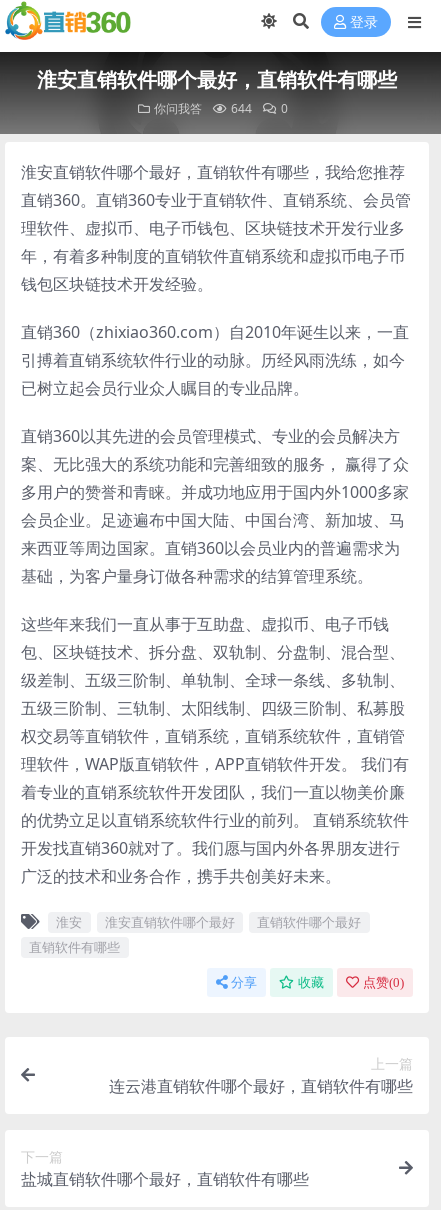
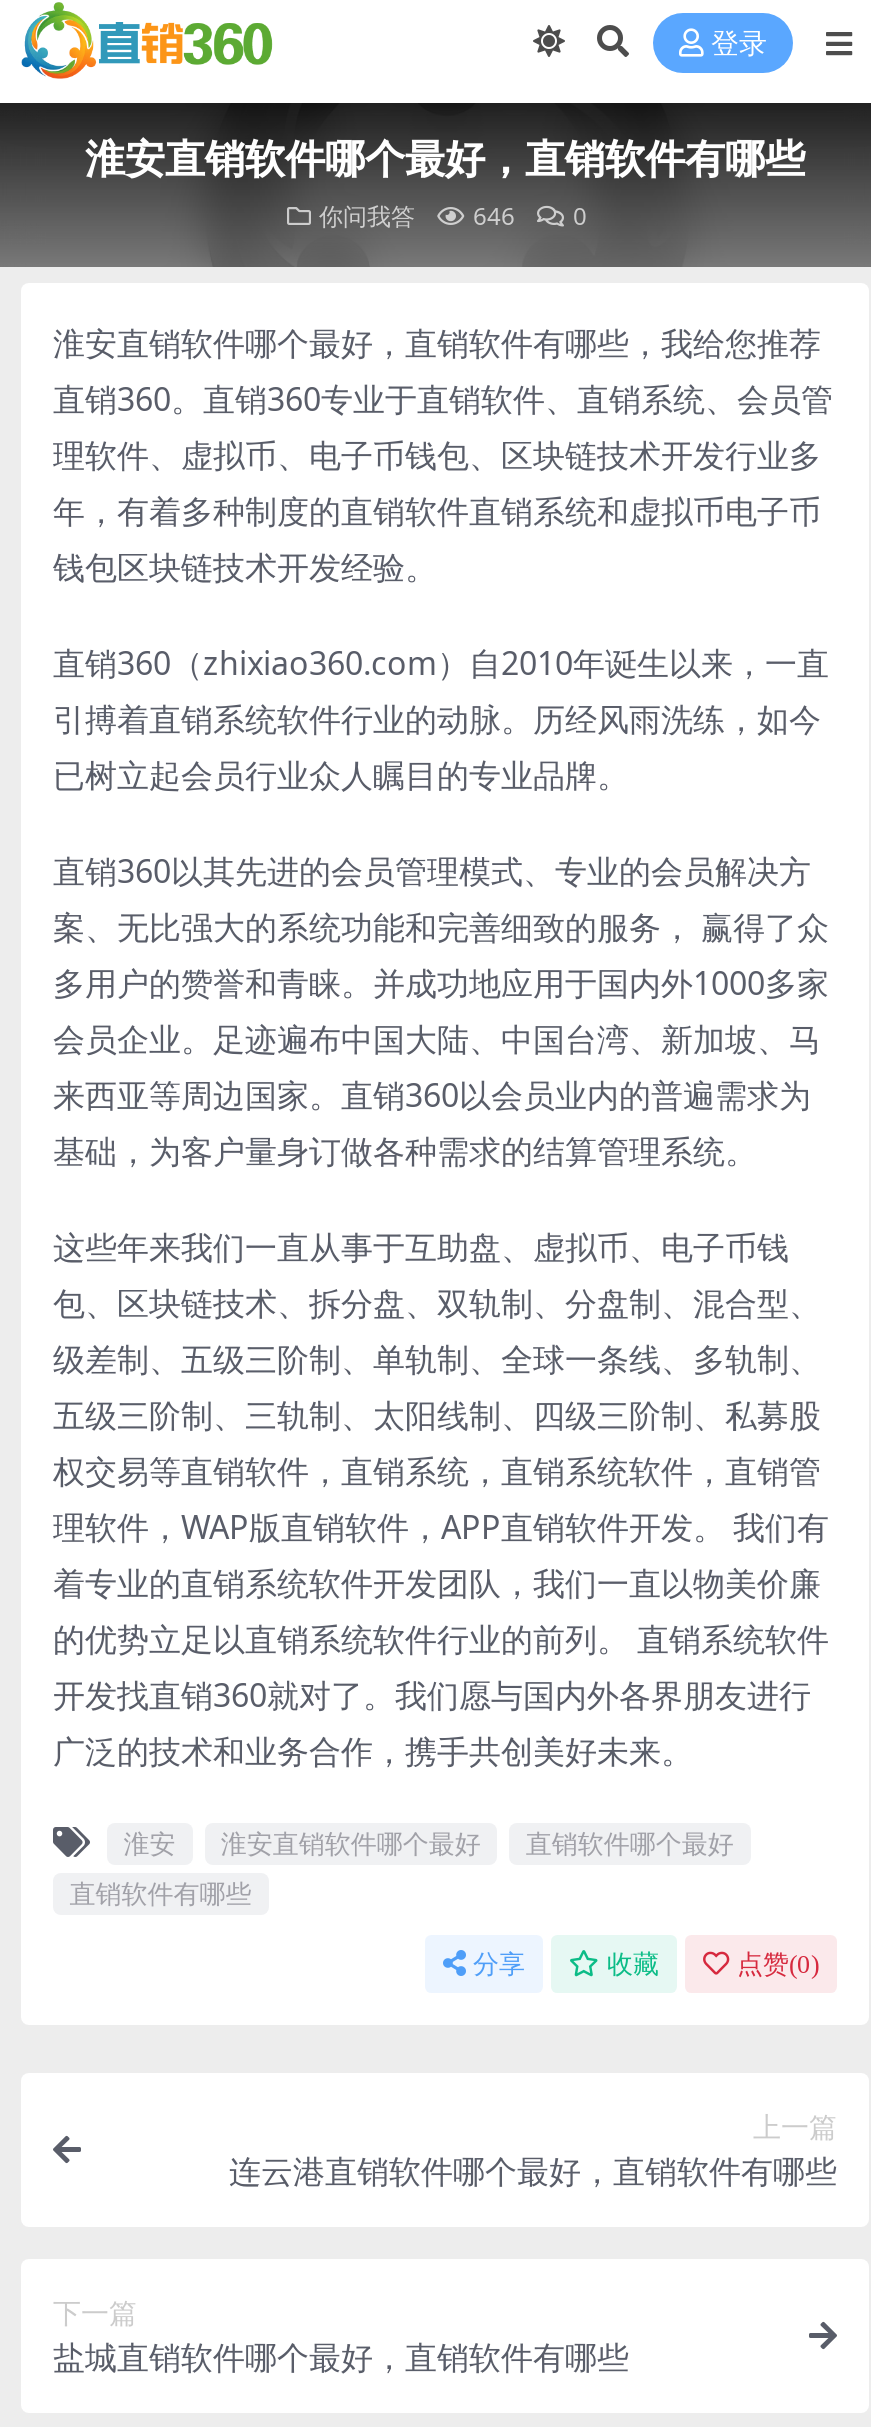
[154,100,288,117] 你问我答 644 0 -> [319,199,587,233] 你问我答 646 0

